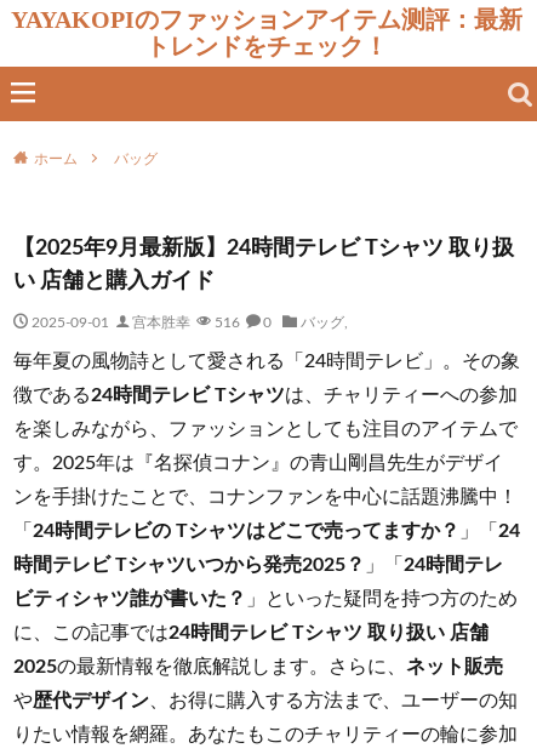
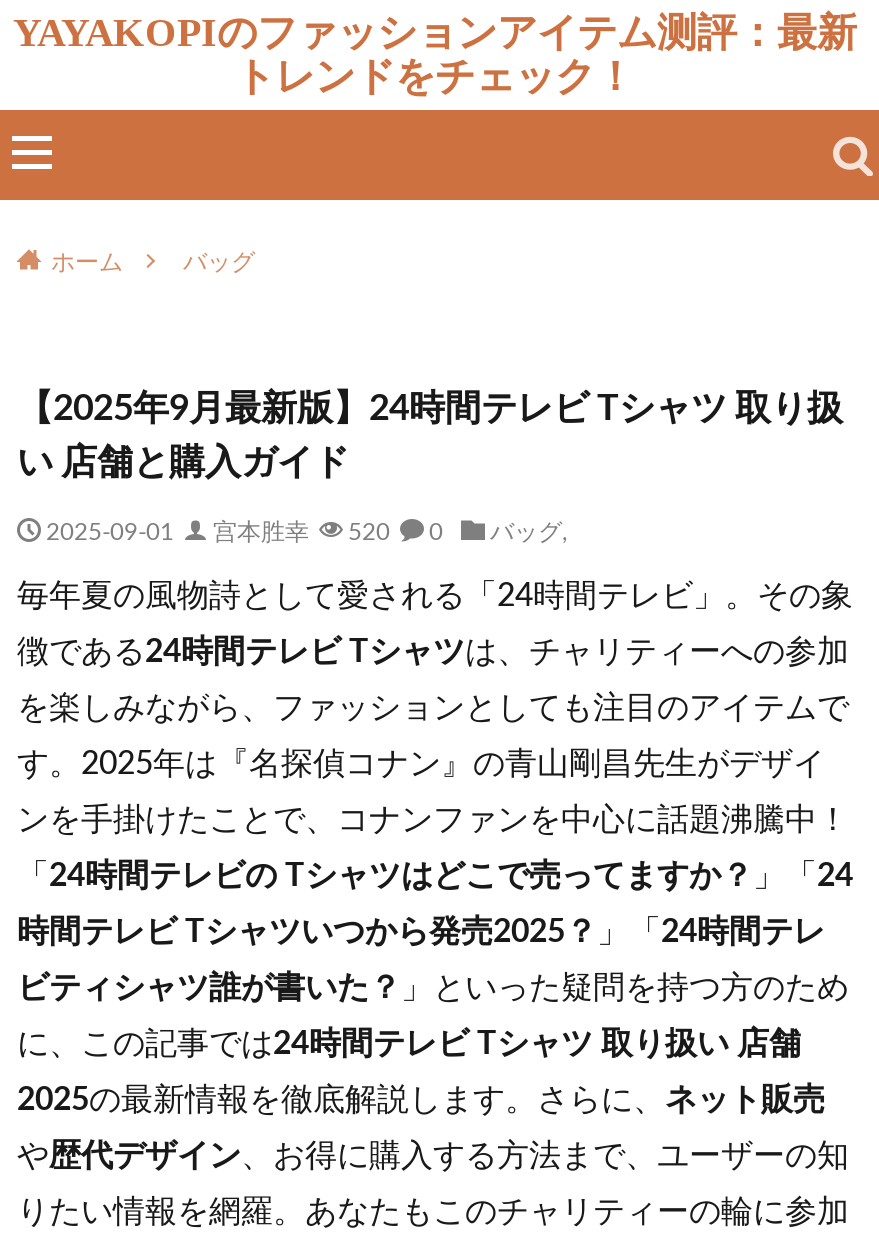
[214,314,239,329] 516 -> [348,518,390,542] 520

